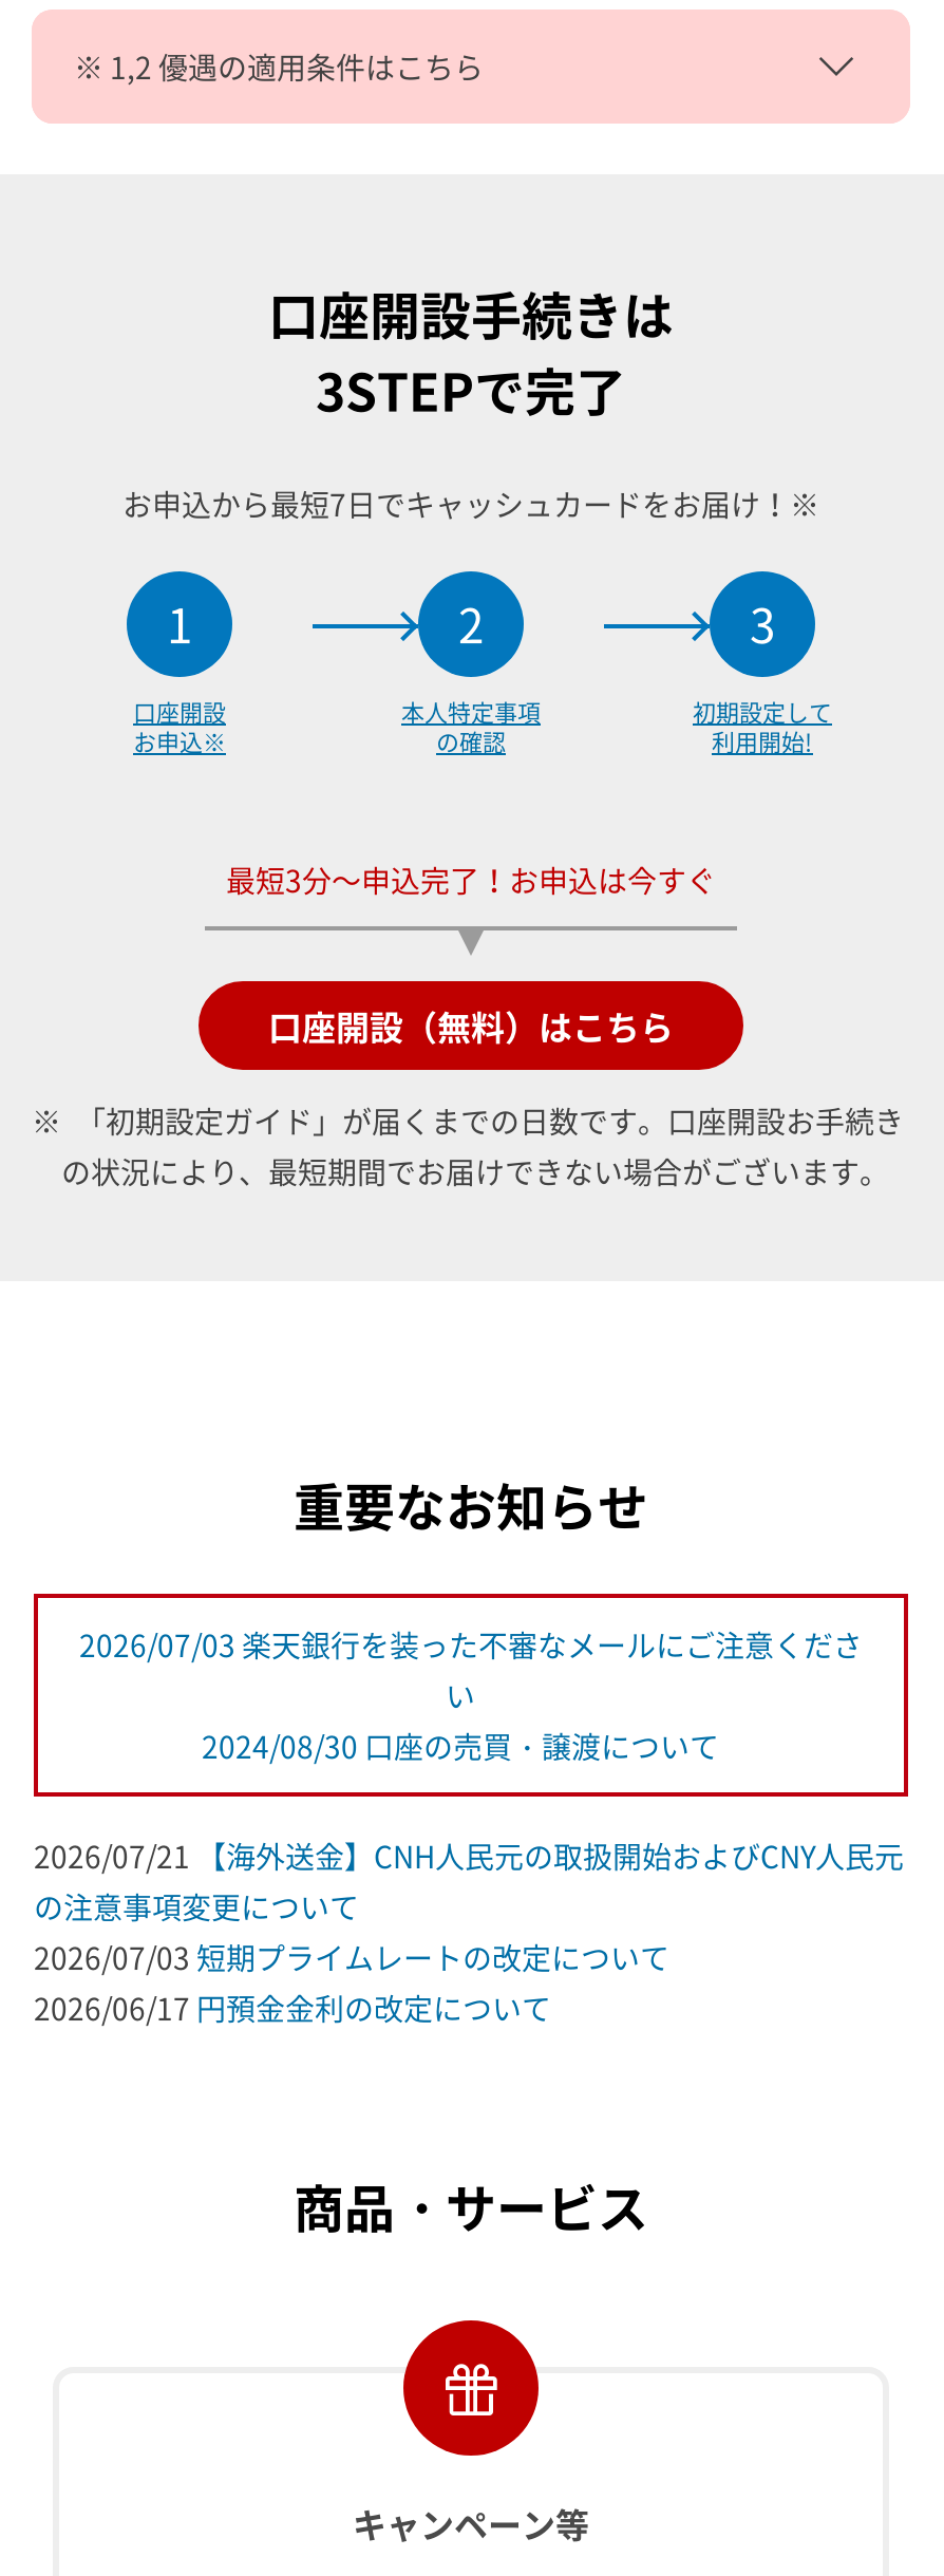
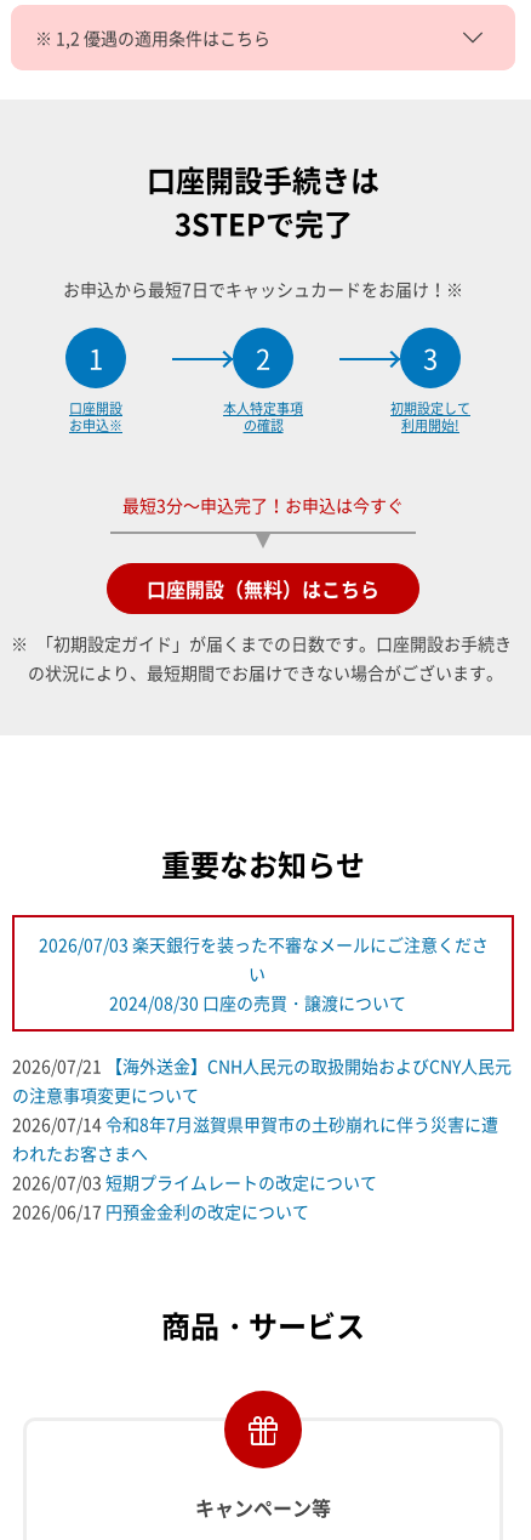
none -> [12,1111,498,1165] 2026/07/14令和8年7月滋賀県甲賀市の土砂崩れに伴う災害に遭 | われたお客さまへ

